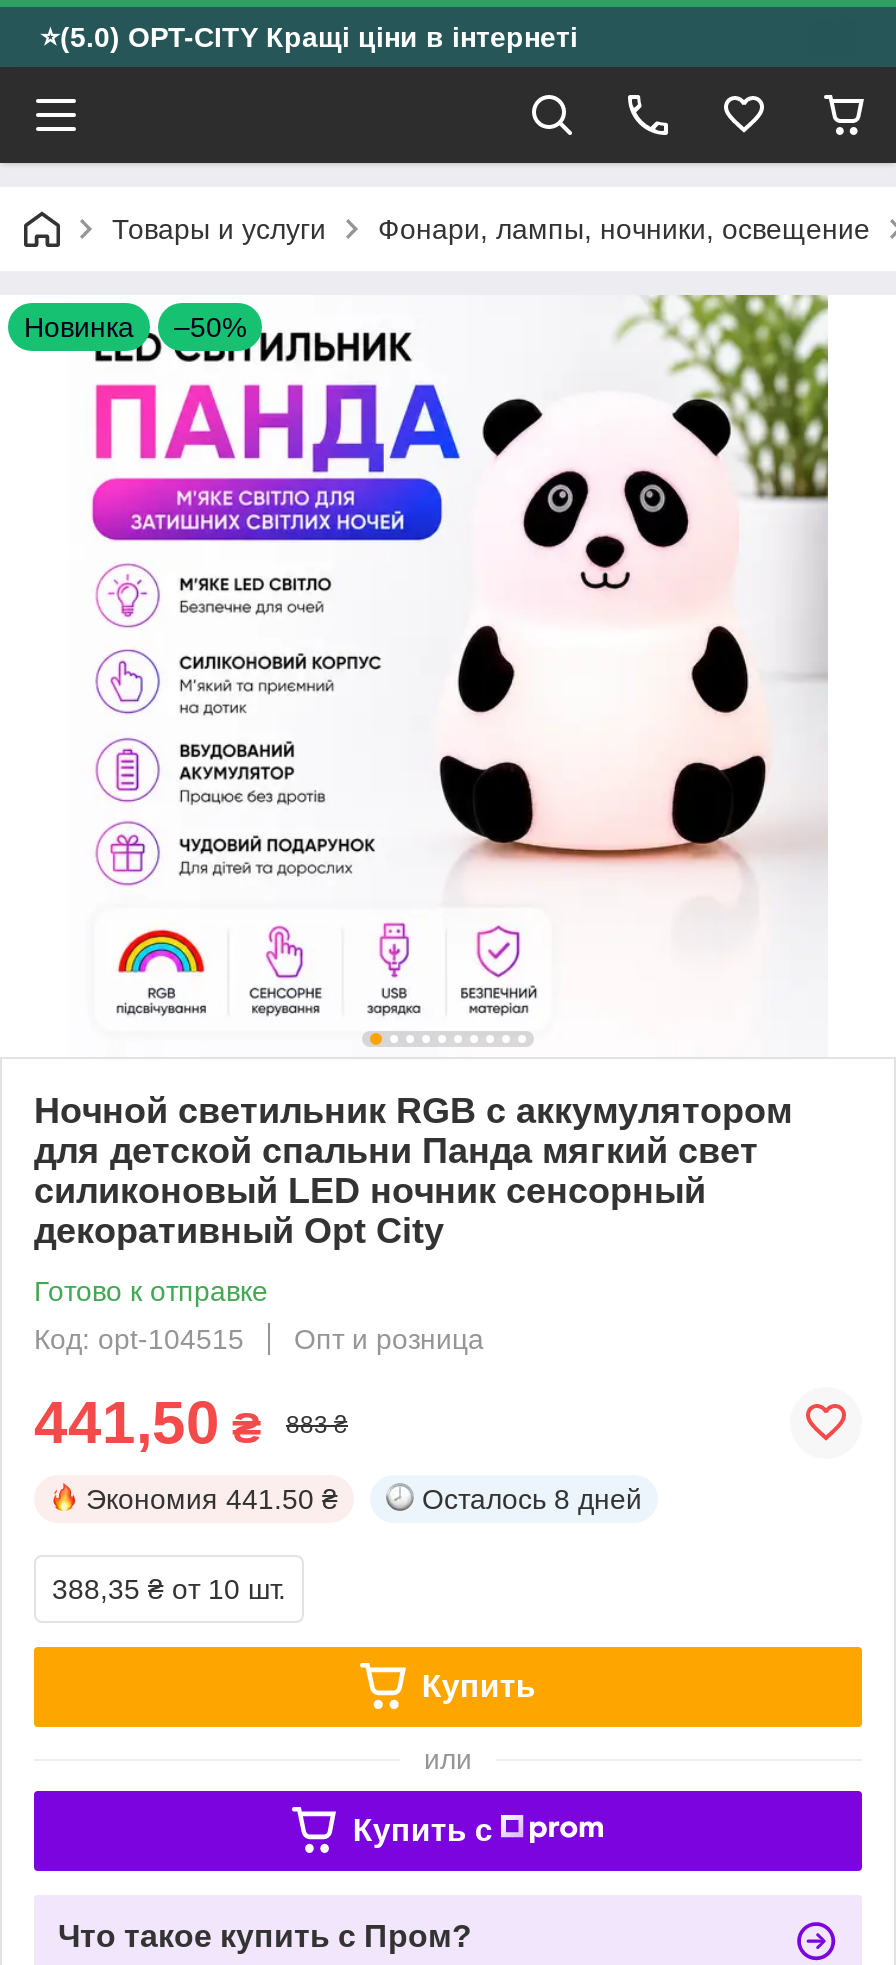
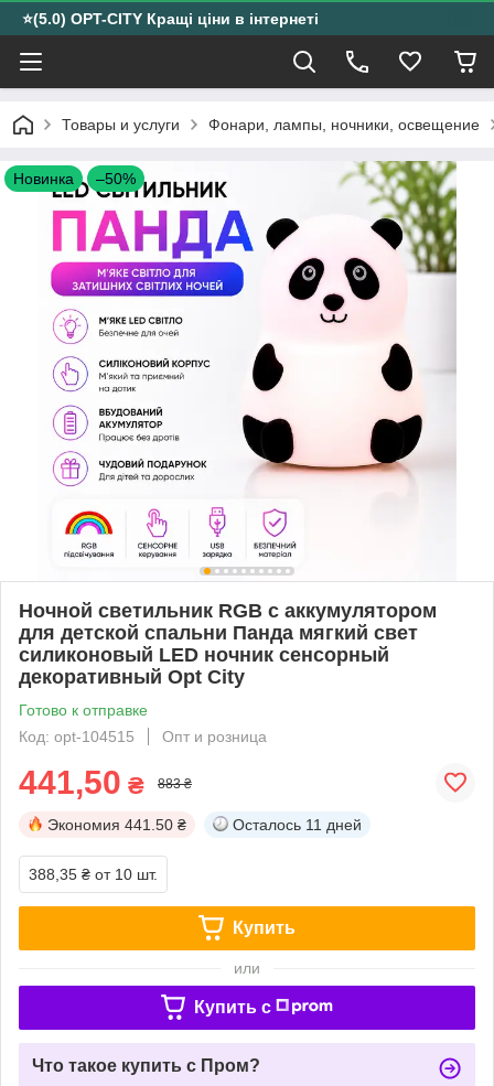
[422,1483,642,1515] Осталось 8 дней -> [233,816,362,833] Осталось 11 дней

